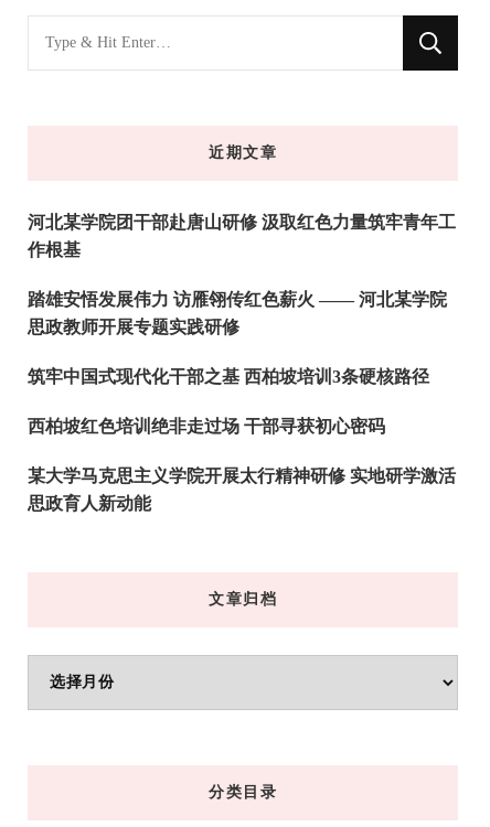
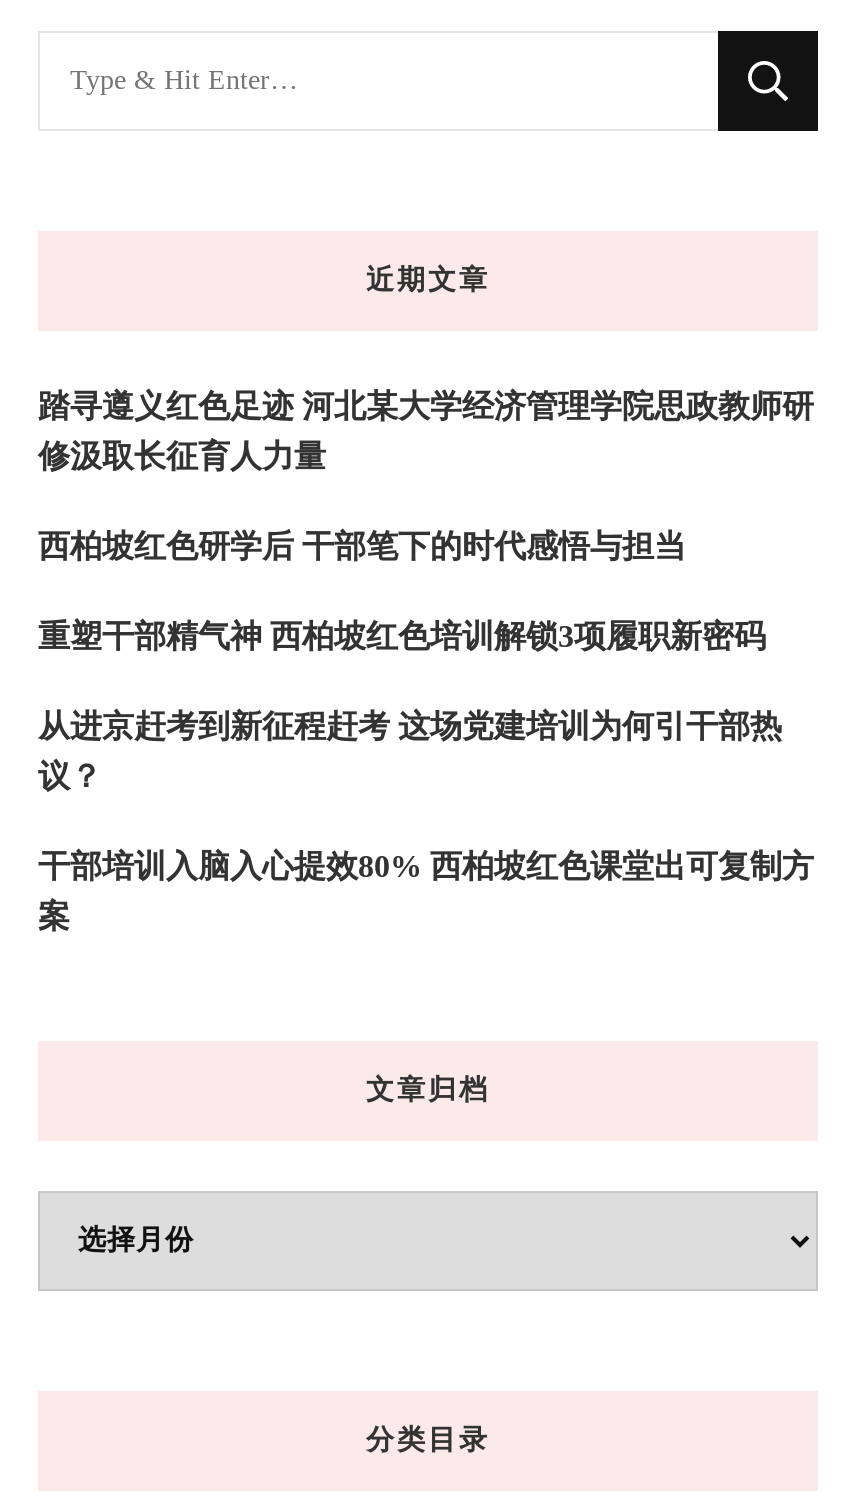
[28,213,456,231] 河北某学院团干部赴唐山研修 汲取红色力量筑牢青年工 -> [38,389,814,423] 踏寻遵义红色足迹 河北某大学经济管理学院思政教师研
[28,240,81,259] 作根基 -> [38,439,326,473] 修汲取长征育人力量
[28,290,447,309] 踏雄安悟发展伟力 访雁翎传红色薪火 —— 河北某学院 -> [38,529,686,563] 西柏坡红色研学后 干部笔下的时代感悟与担当
[28,317,239,336] 思政教师开展专题实践研修 -> [38,619,766,653] 重塑干部精气神 西柏坡红色培训解锁3项履职新密码
[28,367,429,386] 筑牢中国式现代化干部之基 西柏坡培训3条硬核路径 -> [38,709,782,743] 从进京赶考到新征程赶考 这场党建培训为何引干部热
[28,417,385,435] 西柏坡红色培训绝非走过场 干部寻获初心密码 -> [38,759,102,793] 议？
[28,466,456,485] 某大学马克思主义学院开展太行精神研修 实地研学激活 -> [38,849,814,883] 干部培训入脑入心提效80% 西柏坡红色课堂出可复制方
[28,494,151,513] 思政育人新动能 -> [38,899,70,933] 案

